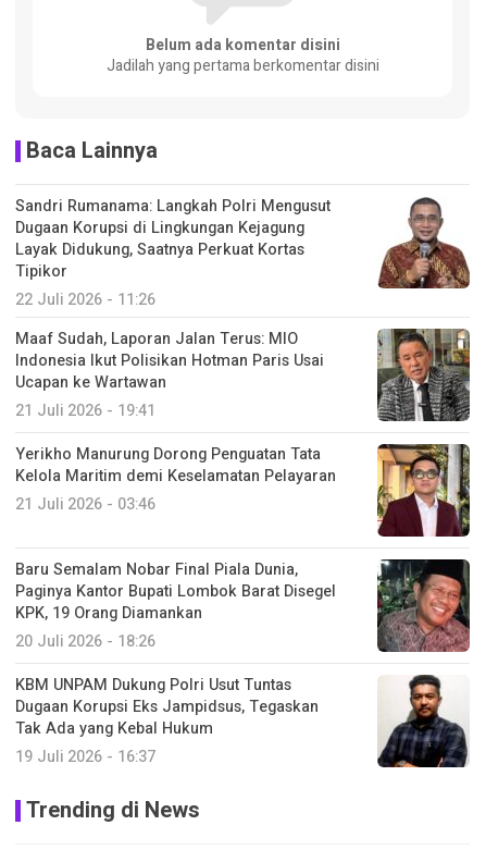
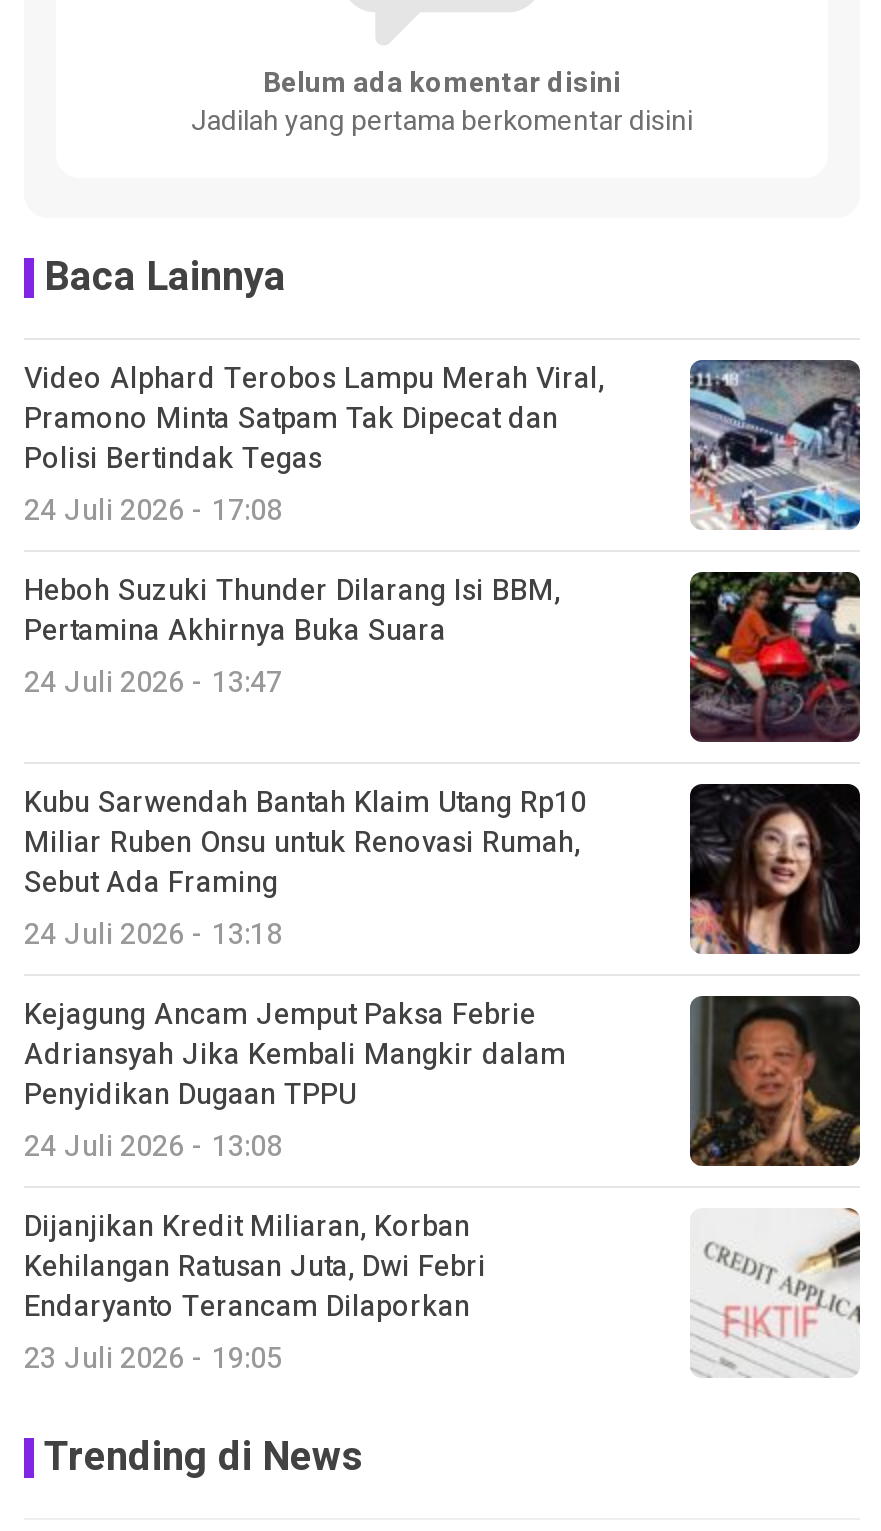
[15,195,331,311] Sandri Rumanama: Langkah Polri Mengusut | Dugaan Korupsi di Lingkungan Kejagung | Layak Didukung, Saatnya Perkuat Kortas | Tipikor | 22 Juli 2026 - 11:26 -> [24,358,604,532] Video Alphard Terobos Lampu Merah Viral, | Pramono Minta Satpam Tak Dipecat dan | Polisi Bertindak Tegas | 24 Juli 2026 - 17:08
[377,197,470,290] [image] -> [688,358,862,532] [image]
[15,328,324,422] Maaf Sudah, Laporan Jalan Terus: MIO | Indonesia Ikut Polisikan Hotman Paris Usai | Ucapan ke Wartawan | 21 Juli 2026 - 19:41 -> [24,570,560,704] Heboh Suzuki Thunder Dilarang Isi BBM, | Pertamina Akhirnya Buka Suara | 24 Juli 2026 - 13:47
[377,328,471,421] [image] -> [690,572,862,744] [image]
[15,443,336,516] Yerikho Manurung Dorong Penguatan Tata | Kelola Maritim demi Keselamatan Pelayaran | 21 Juli 2026 - 03:46 -> [24,782,586,956] Kubu Sarwendah Bantah Klaim Utang Rp10 | Miliar Ruben Onsu untuk Renovasi Rumah, | Sebut Ada Framing | 24 Juli 2026 - 13:18
[376,443,471,538] [image] -> [688,782,862,956] [image]
[15,558,336,653] Baru Semalam Nobar Final Piala Dunia, | Paginya Kantor Bupati Lombok Barat Disegel | KPK, 19 Orang Diamankan | 20 Juli 2026 - 18:26 -> [24,994,566,1168] Kejagung Ancam Jemput Paksa Febrie | Adriansyah Jika Kembali Mangkir dalam | Penyidikan Dugaan TPPU | 24 Juli 2026 - 13:08
[377,559,471,653] [image] -> [688,996,860,1168] [image]
[15,674,319,768] KBM UNPAM Dukung Polri Usut Tuntas | Dugaan Korupsi Eks Jampidsus, Tegaskan | Tak Ada yang Kebal Hukum | 19 Juli 2026 - 16:37 -> [24,1206,486,1380] Dijanjikan Kredit Miliaran, Korban | Kehilangan Ratusan Juta, Dwi Febri | Endaryanto Terancam Dilaporkan | 23 Juli 2026 - 19:05
[377,674,469,768] [image] -> [702,1206,862,1378] [image]

